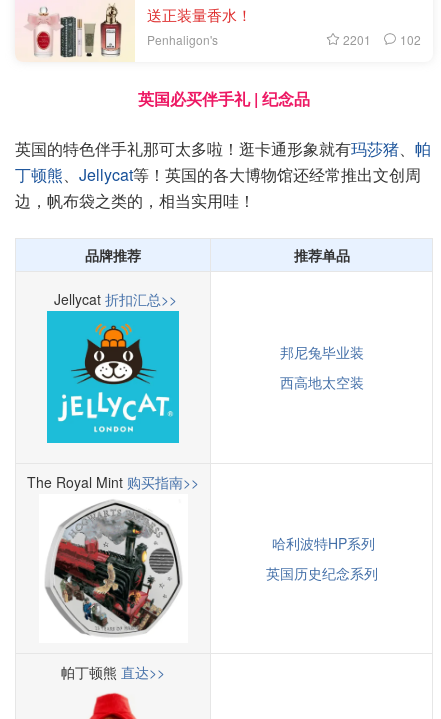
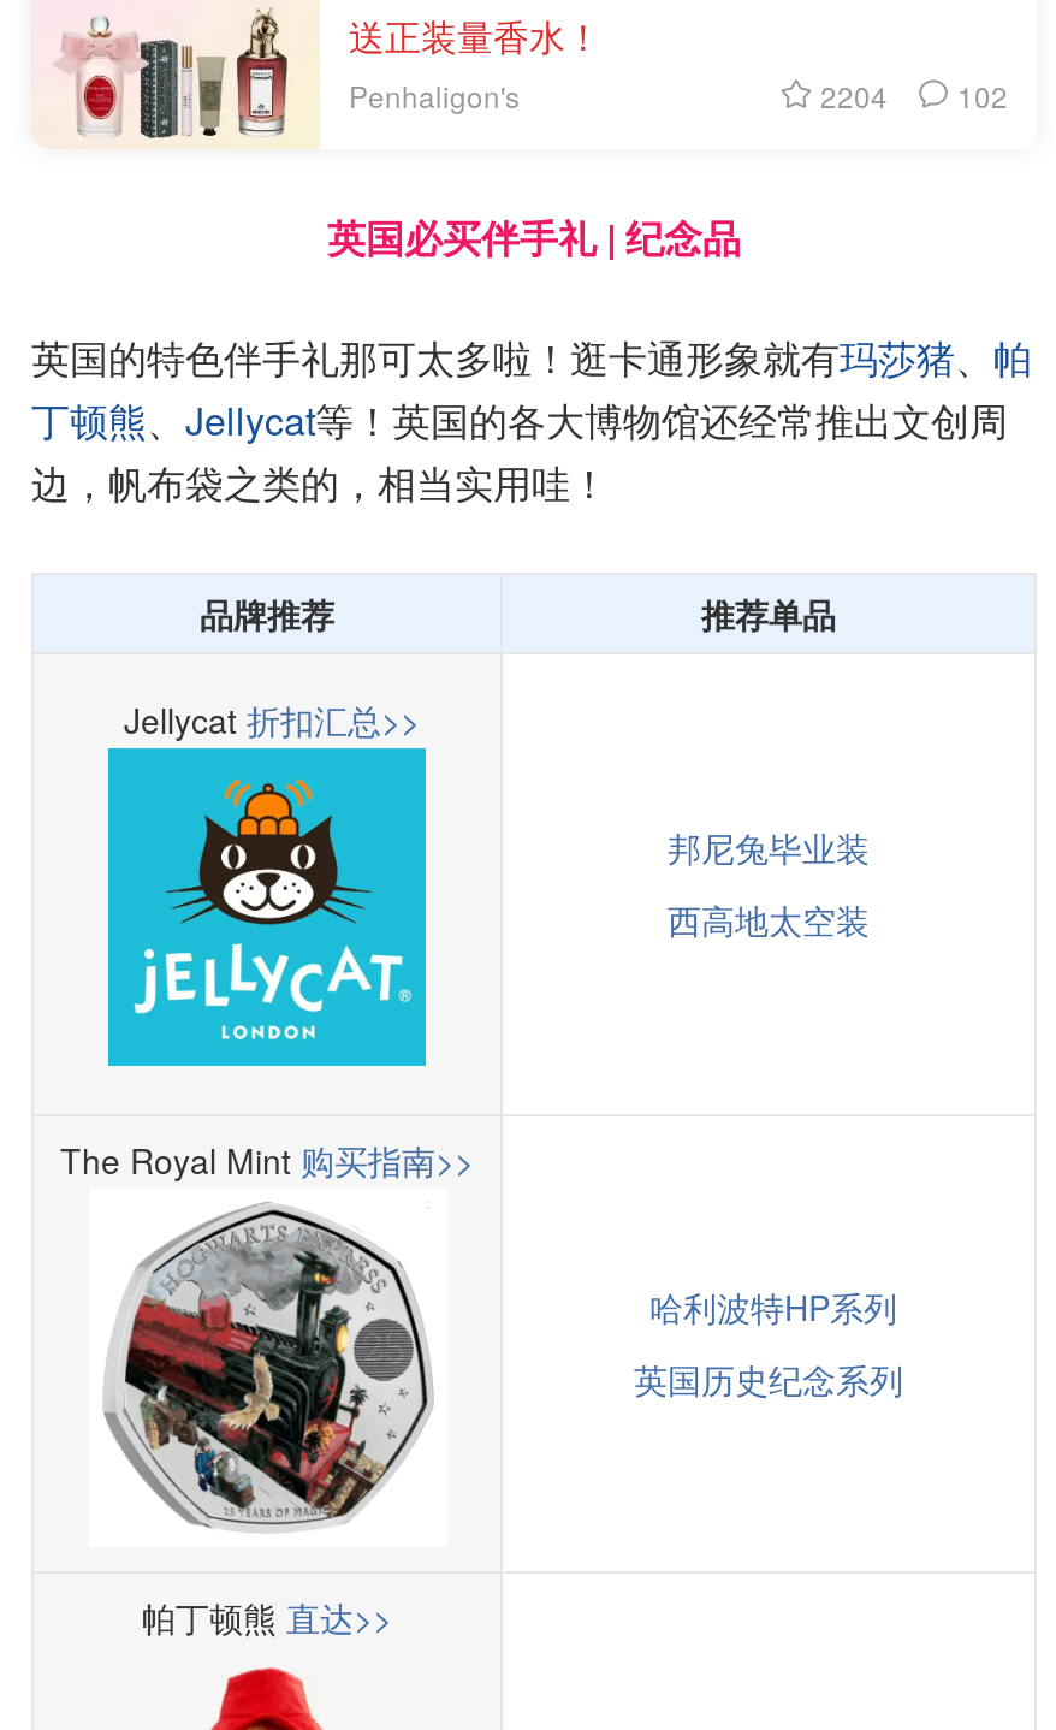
[343,30,421,47] 2201 102 -> [820,73,1008,114] 2204 102

